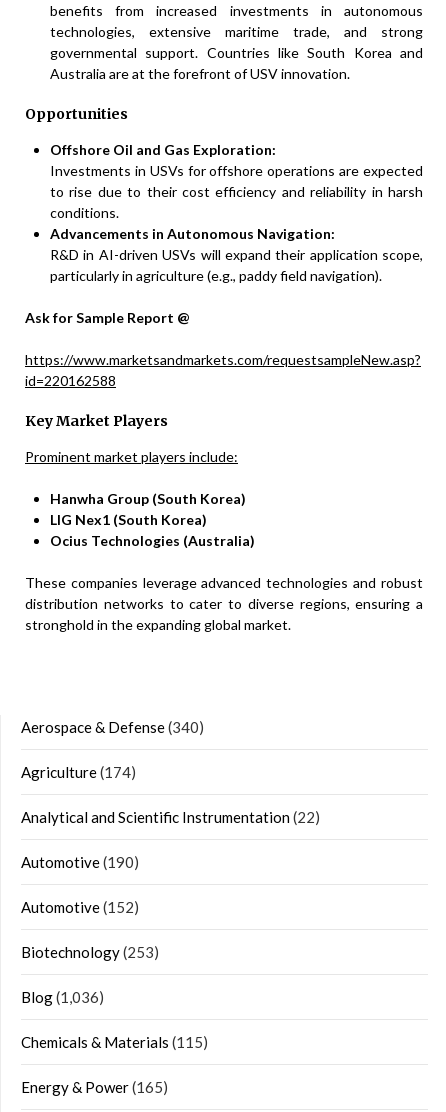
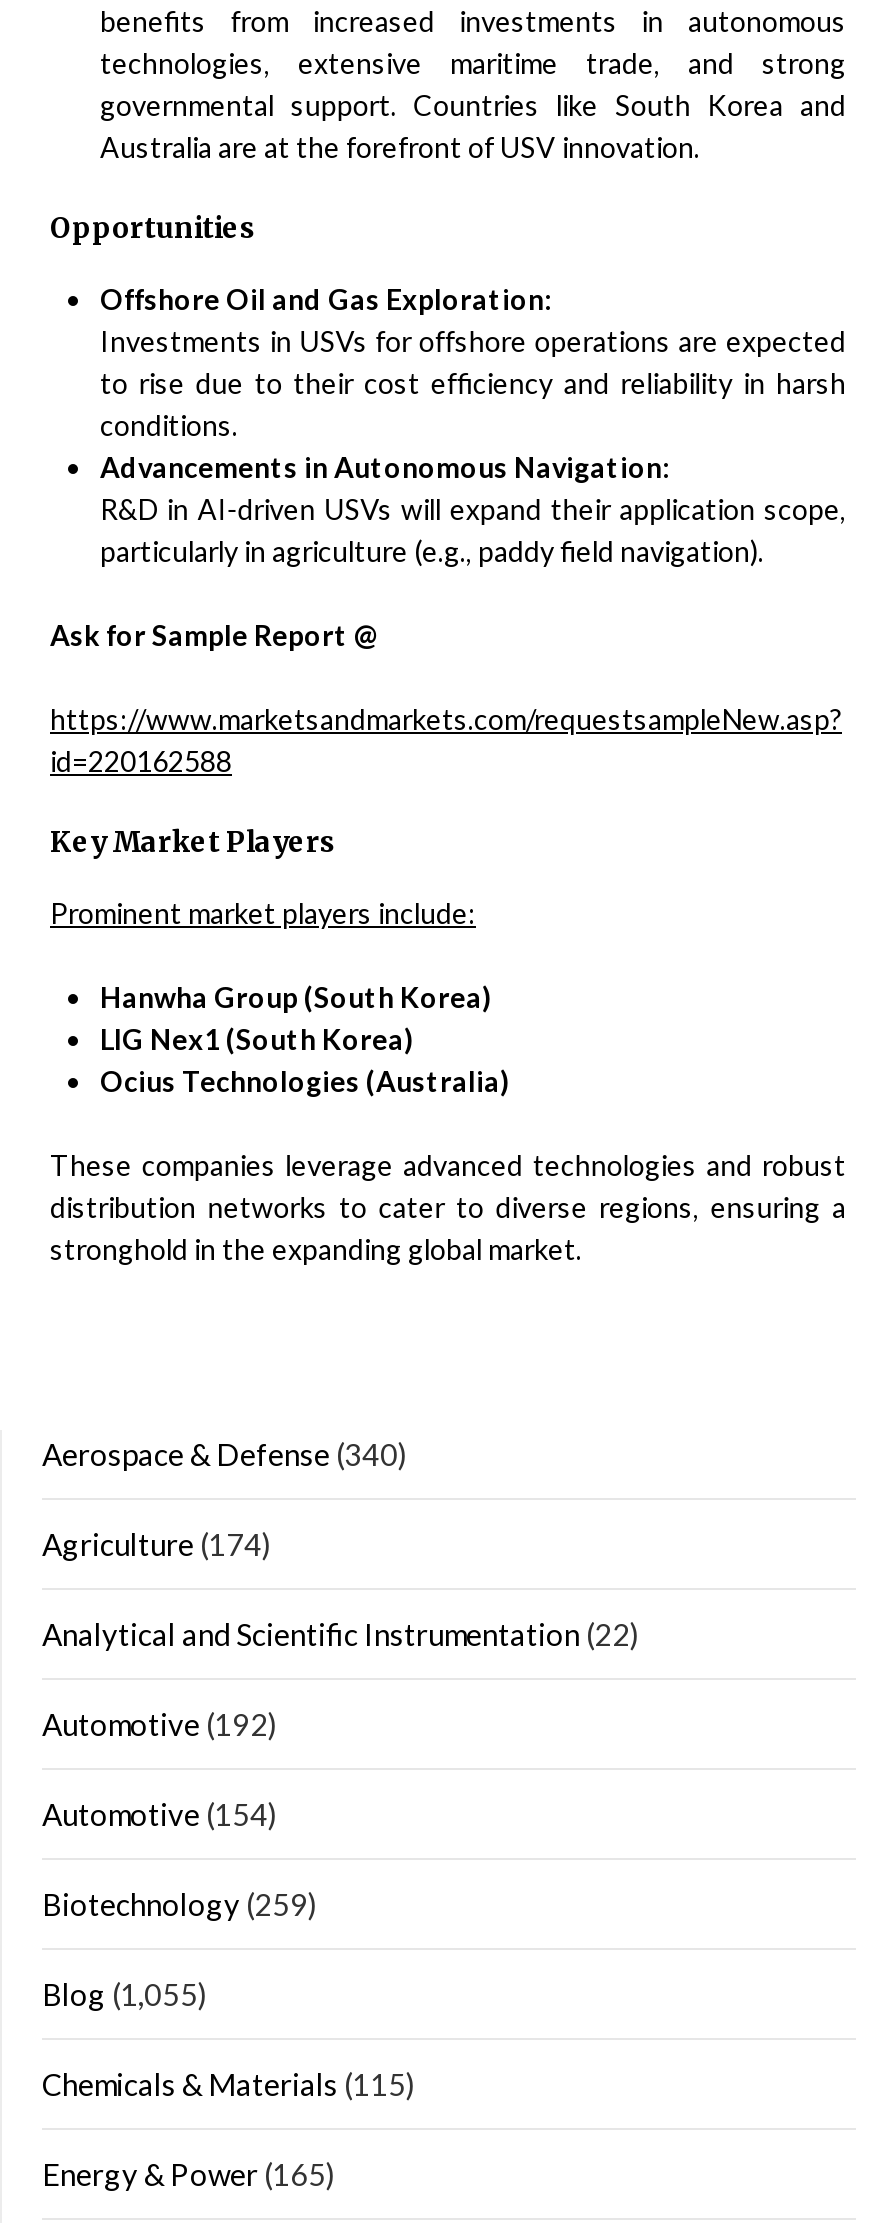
[21,853,139,871] Automotive (190) -> [42,1707,278,1743] Automotive (192)
[21,898,139,916] Automotive (152) -> [42,1797,278,1833] Automotive (154)
[21,943,159,961] Biotechnology (253) -> [42,1887,318,1923] Biotechnology (259)
[21,988,104,1006] Blog (1,036) -> [42,1977,208,2013] Blog (1,055)

